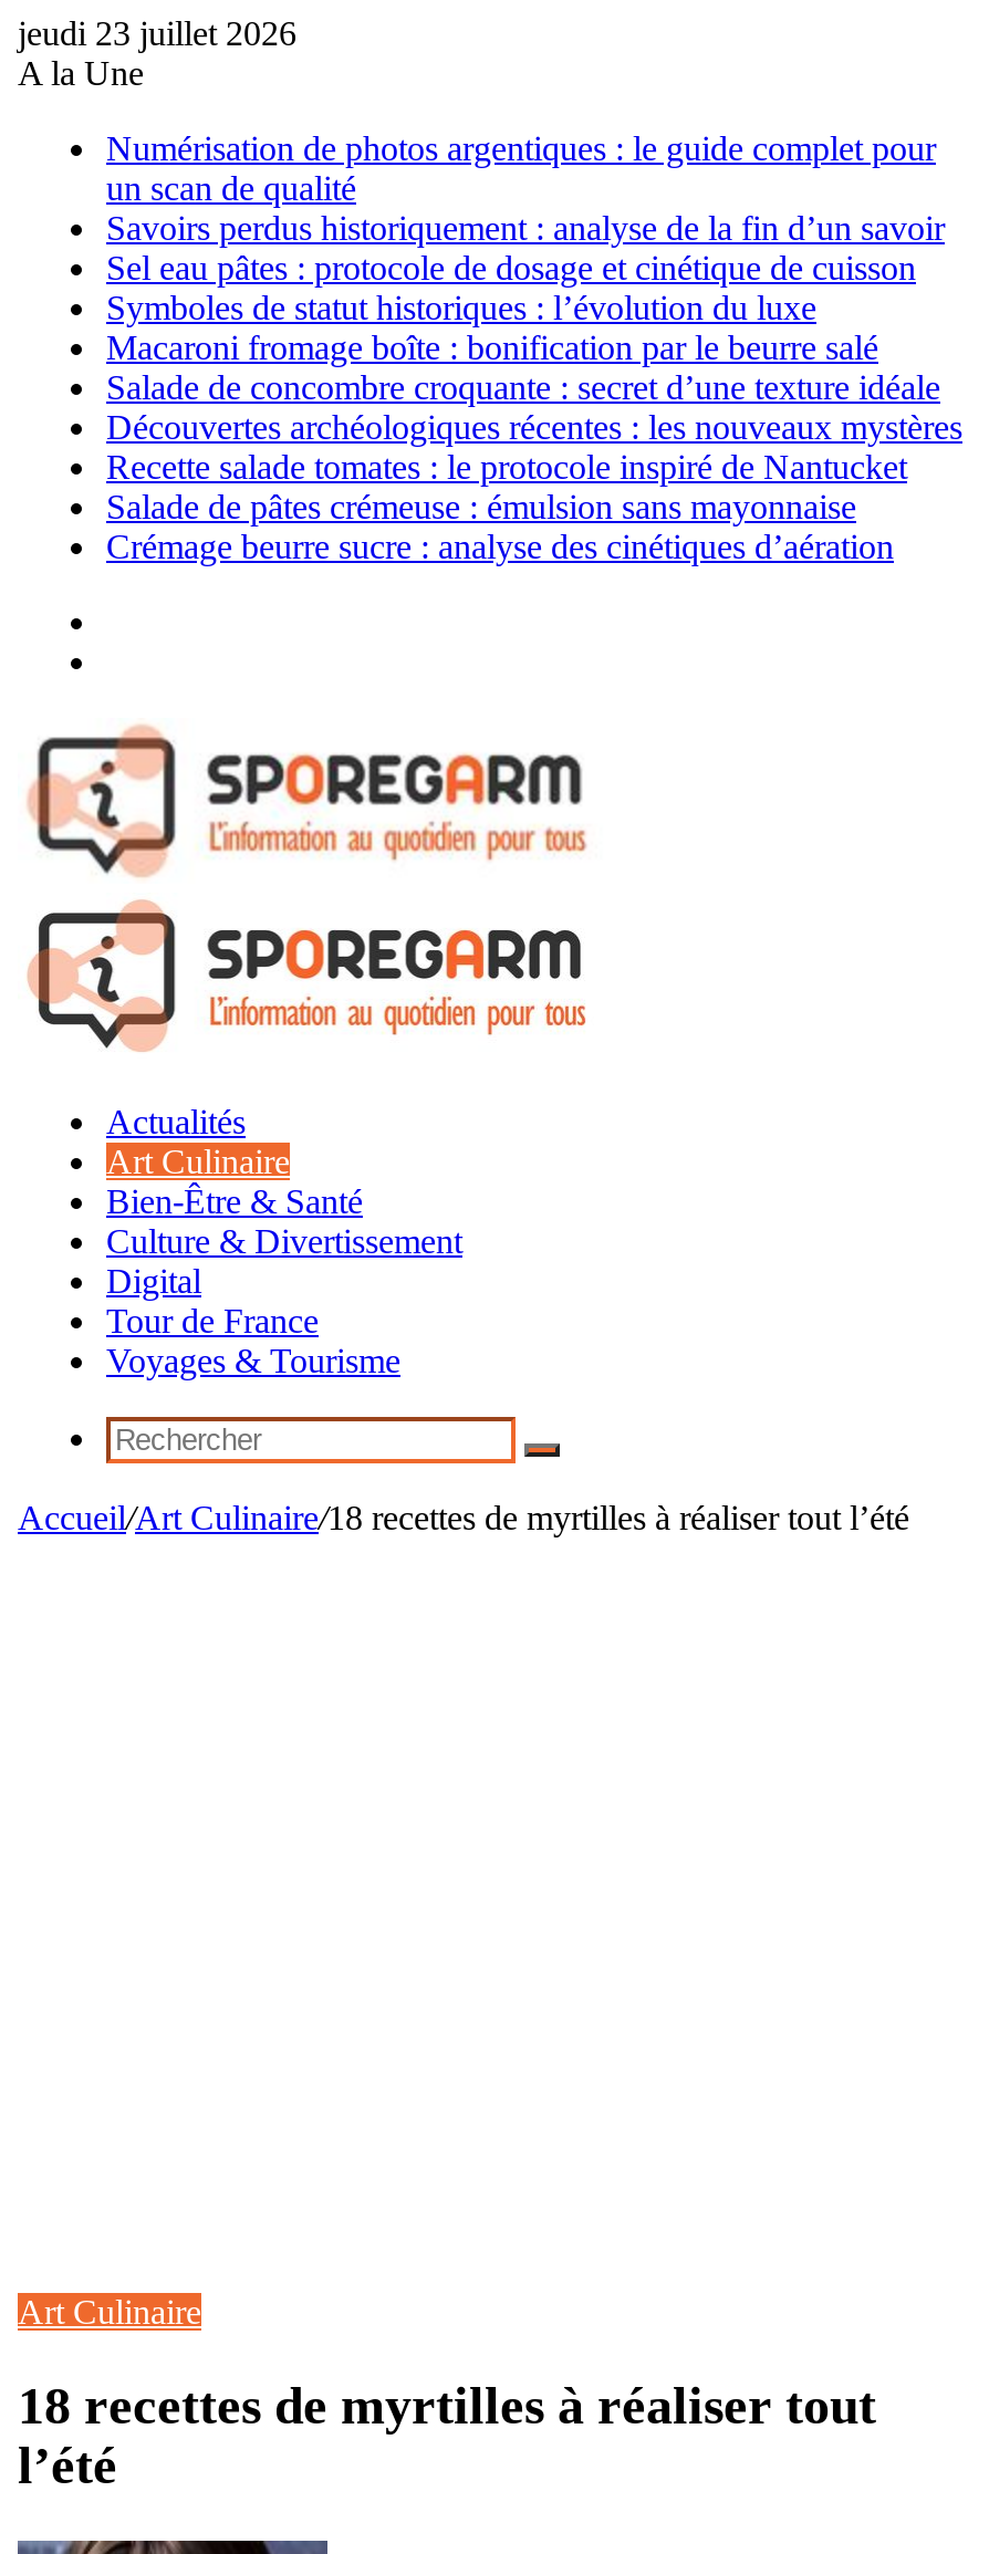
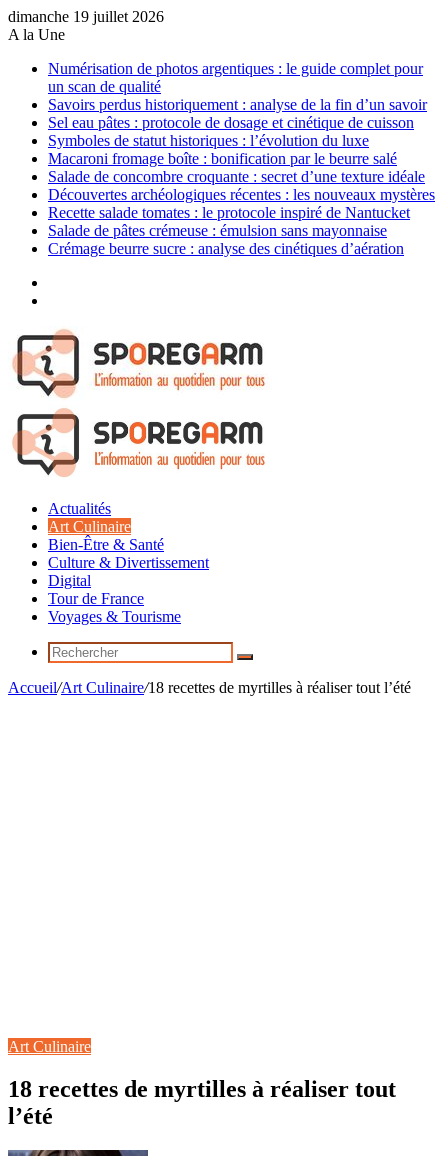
[18,14,296,52] jeudi 23 juillet 2026 -> [8,8,164,25] dimanche 19 juillet 2026

